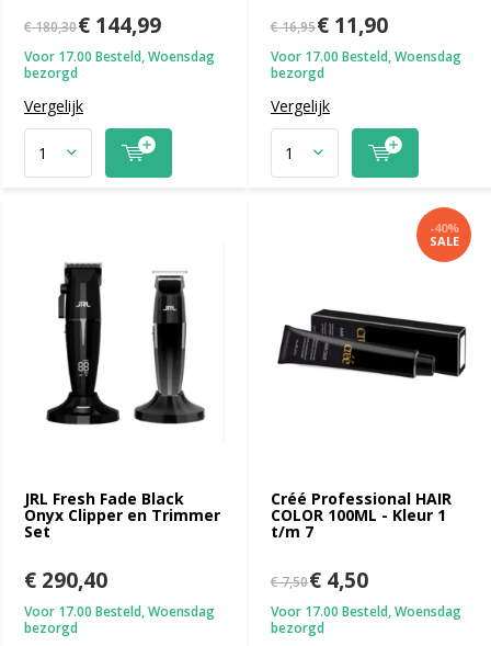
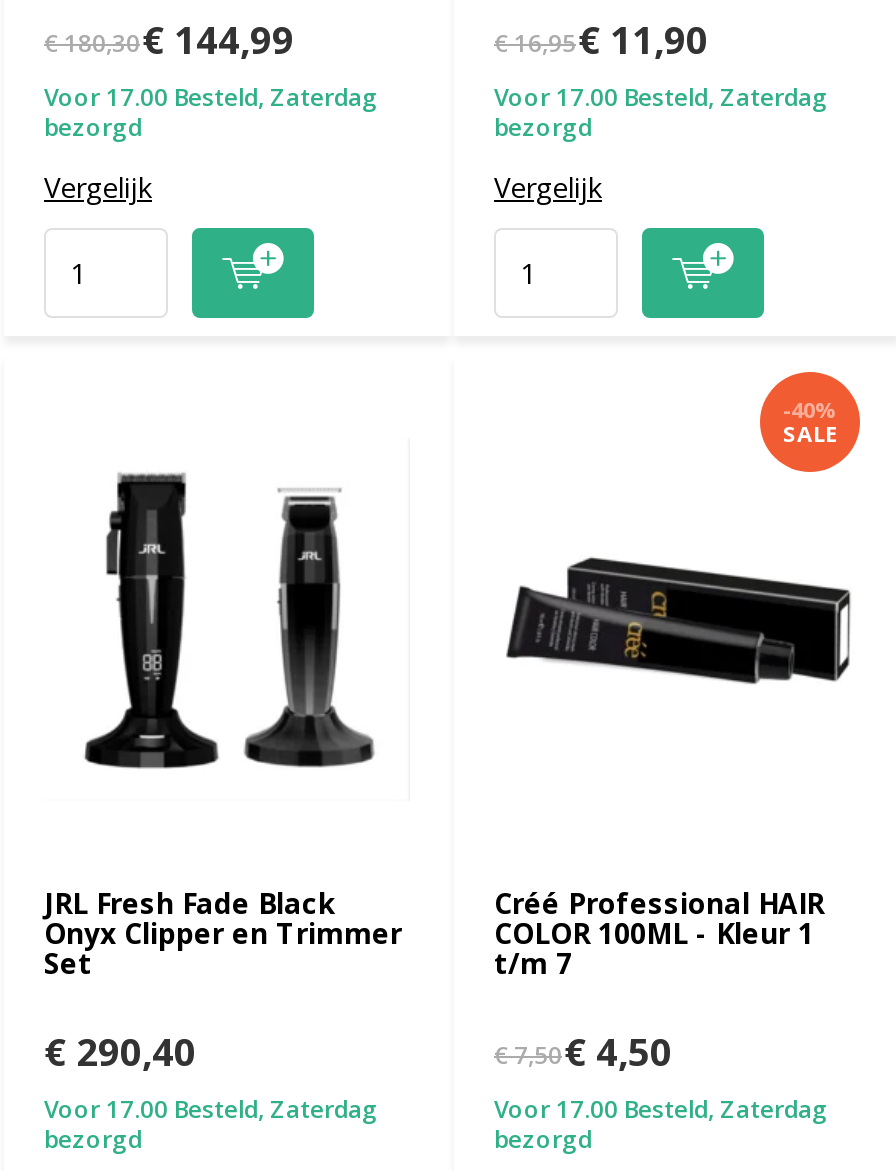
[24,47,215,66] Voor 17.00 Besteld, Woensdag -> [44,80,378,114] Voor 17.00 Besteld, Zaterdag
[271,47,461,66] Voor 17.00 Besteld, Woensdag -> [494,80,828,114] Voor 17.00 Besteld, Zaterdag
[24,602,215,620] Voor 17.00 Besteld, Woensdag -> [44,1091,378,1125] Voor 17.00 Besteld, Zaterdag
[271,602,461,620] Voor 17.00 Besteld, Woensdag -> [494,1091,828,1125] Voor 17.00 Besteld, Zaterdag

